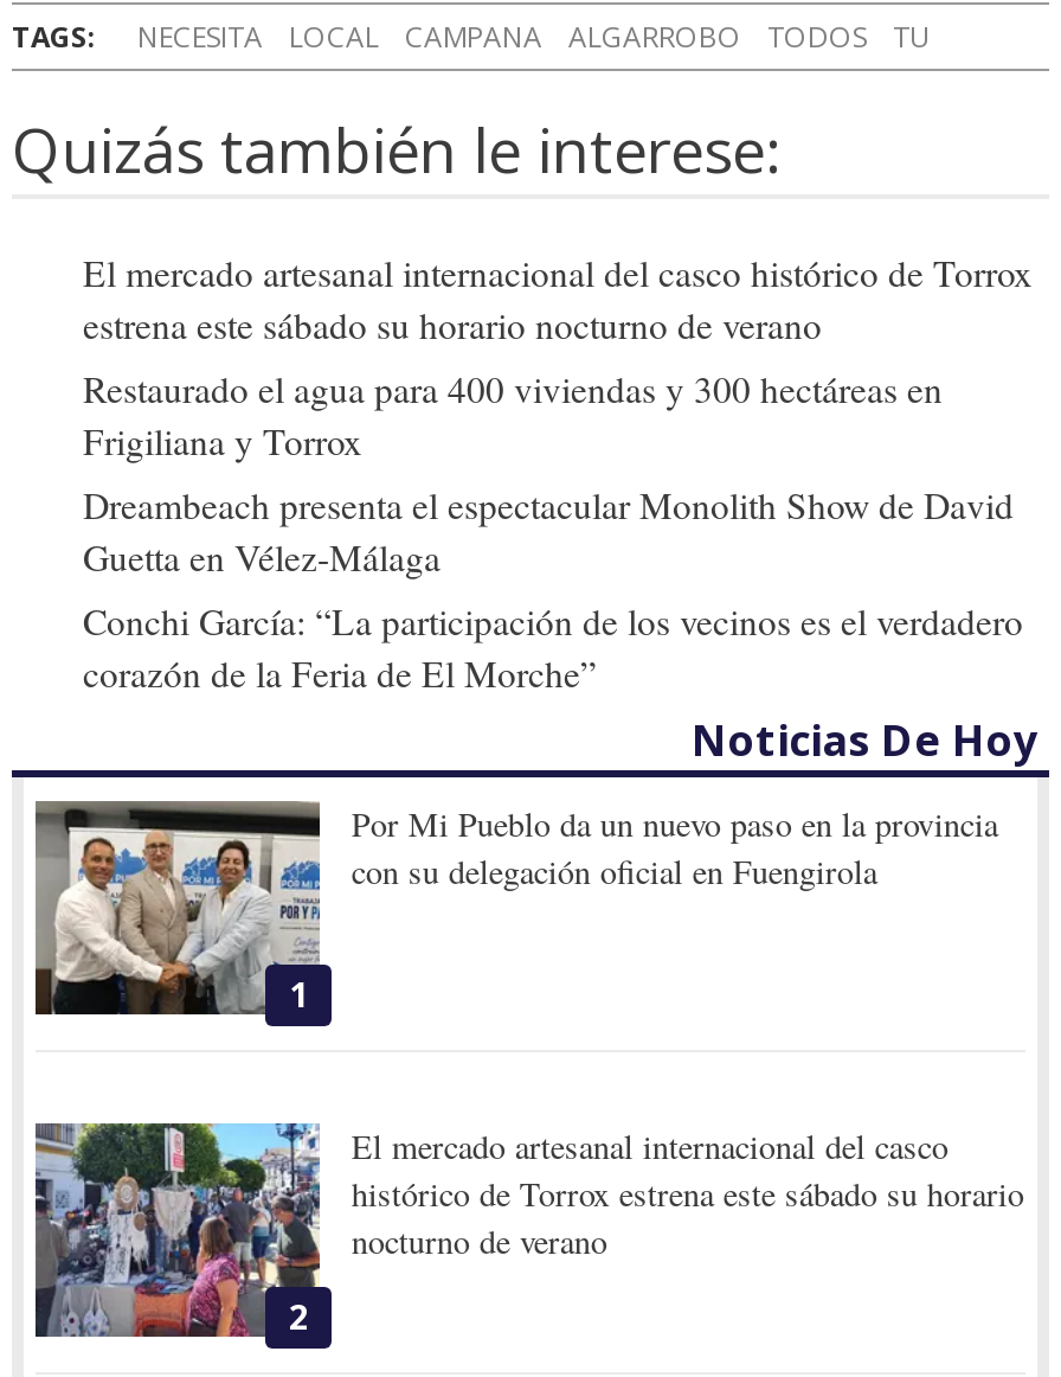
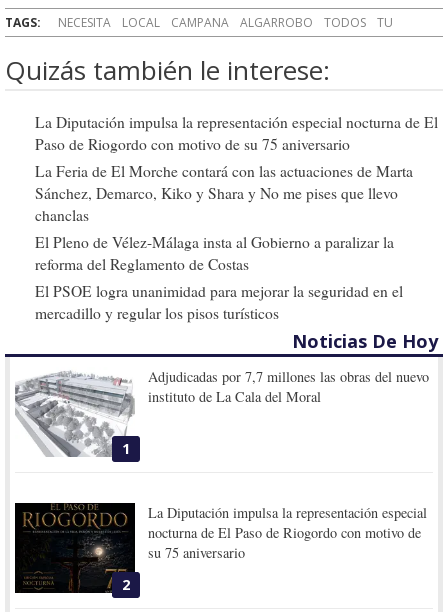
[83,250,1033,698] El mercado artesanal internacional del casco histórico de Torrox | estrena este sábado su horario nocturno de verano | Restaurado el agua para 400 viviendas y 300 hectáreas en | Frigiliana y Torrox | Dreambeach presenta el espectacular Monolith Show de David | Guetta en Vélez-Málaga | Conchi García: “La participación de los vecinos es el verdadero | corazón de la Feria de El Morche” -> [35,112,438,323] La Diputación impulsa la representación especial nocturna de El | Paso de Riogordo con motivo de su 75 aniversario | La Feria de El Morche contará con las actuaciones de Marta | Sánchez, Demarco, Kiko y Shara y No me pises que llevo | chanclas | El Pleno de Vélez-Málaga insta al Gobierno a paralizar la | reforma del Reglamento de Costas | El PSOE logra unanimidad para mejorar la seguridad en el | mercadillo y regular los pisos turísticos
[33,799,998,1017] [image] | Por Mi Pueblo da un nuevo paso en la provincia | con su delegación oficial en Fuengirola -> [15,367,429,457] [image] | Adjudicadas por 7,7 millones las obras del nuevo | instituto de La Cala del Moral
[33,1121,1024,1339] [image] | El mercado artesanal internacional del casco | histórico de Torrox estrena este sábado su horario | nocturno de verano -> [14,502,427,594] [image] | La Diputación impulsa la representación especial | nocturna de El Paso de Riogordo con motivo de | su 75 aniversario

